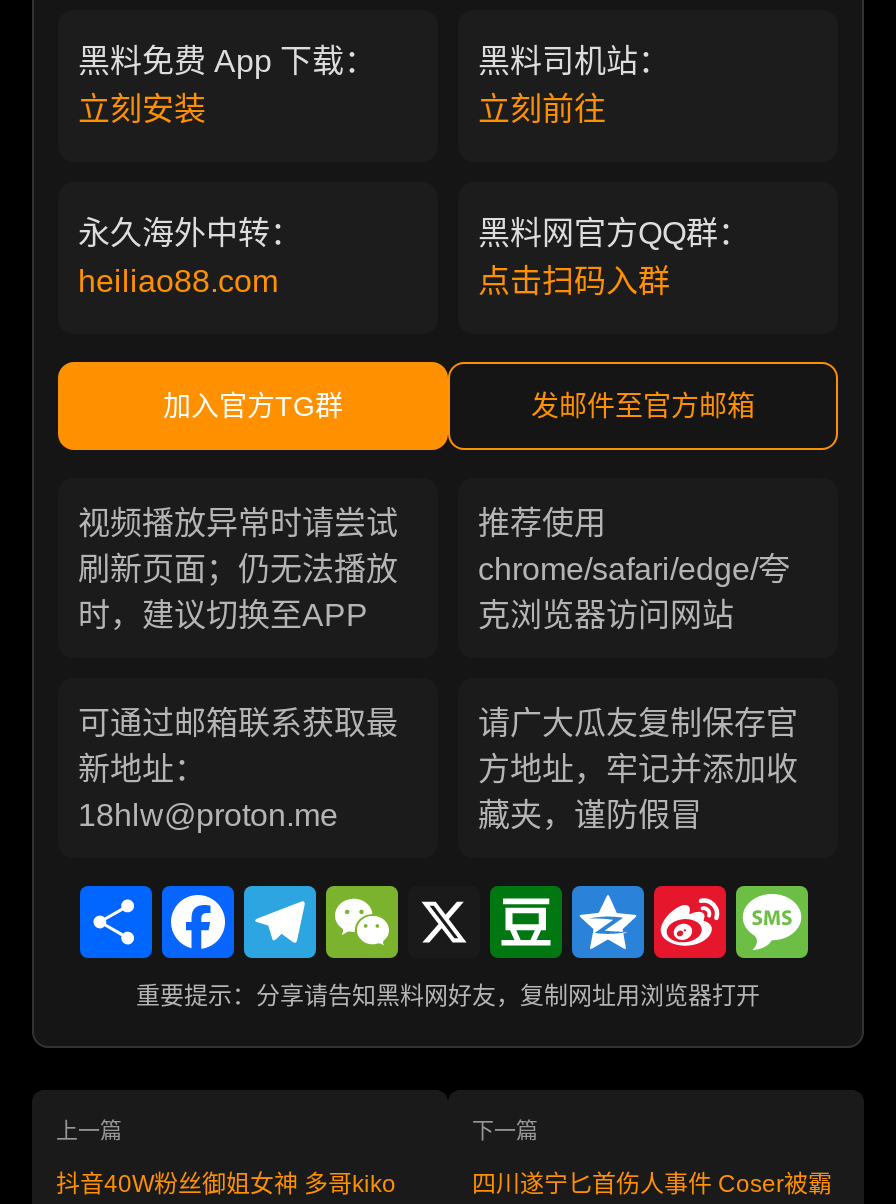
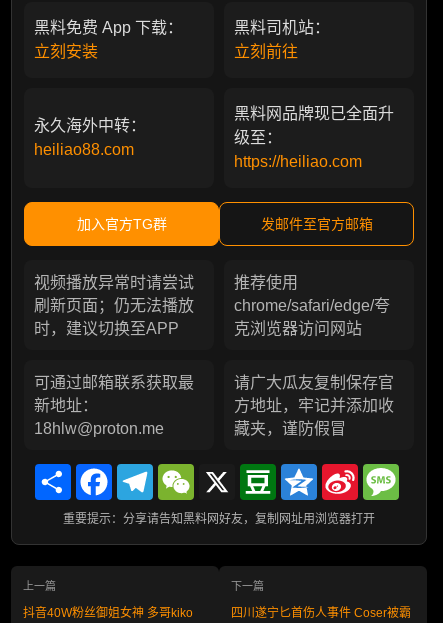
[478,216,750,298] 黑料网官方QQ群： | 点击扫码入群 -> [234,105,394,170] 黑料网品牌现已全面升 | 级至： | https://heiliao.com

